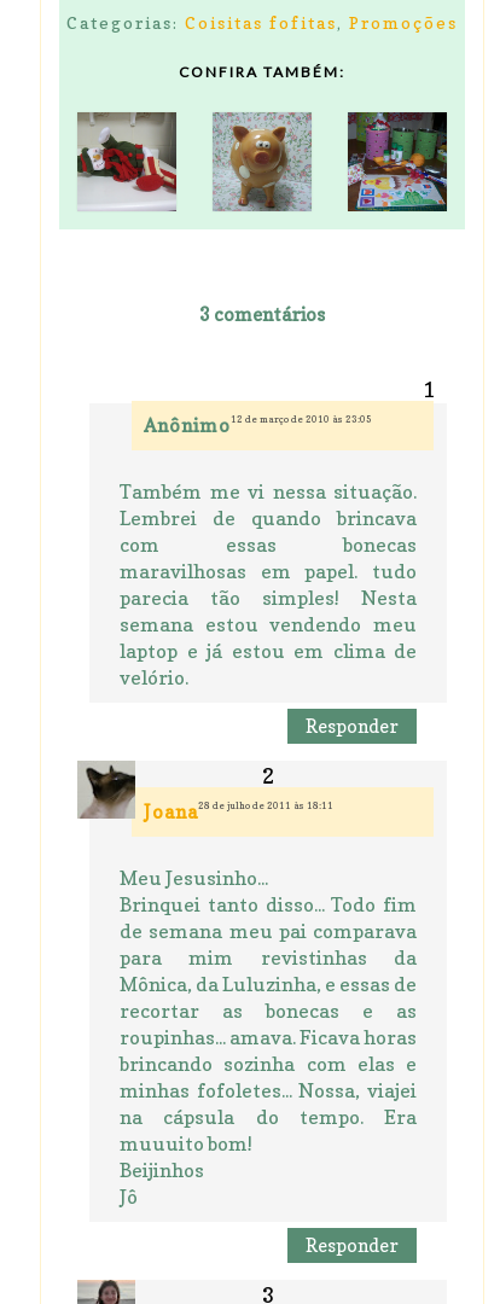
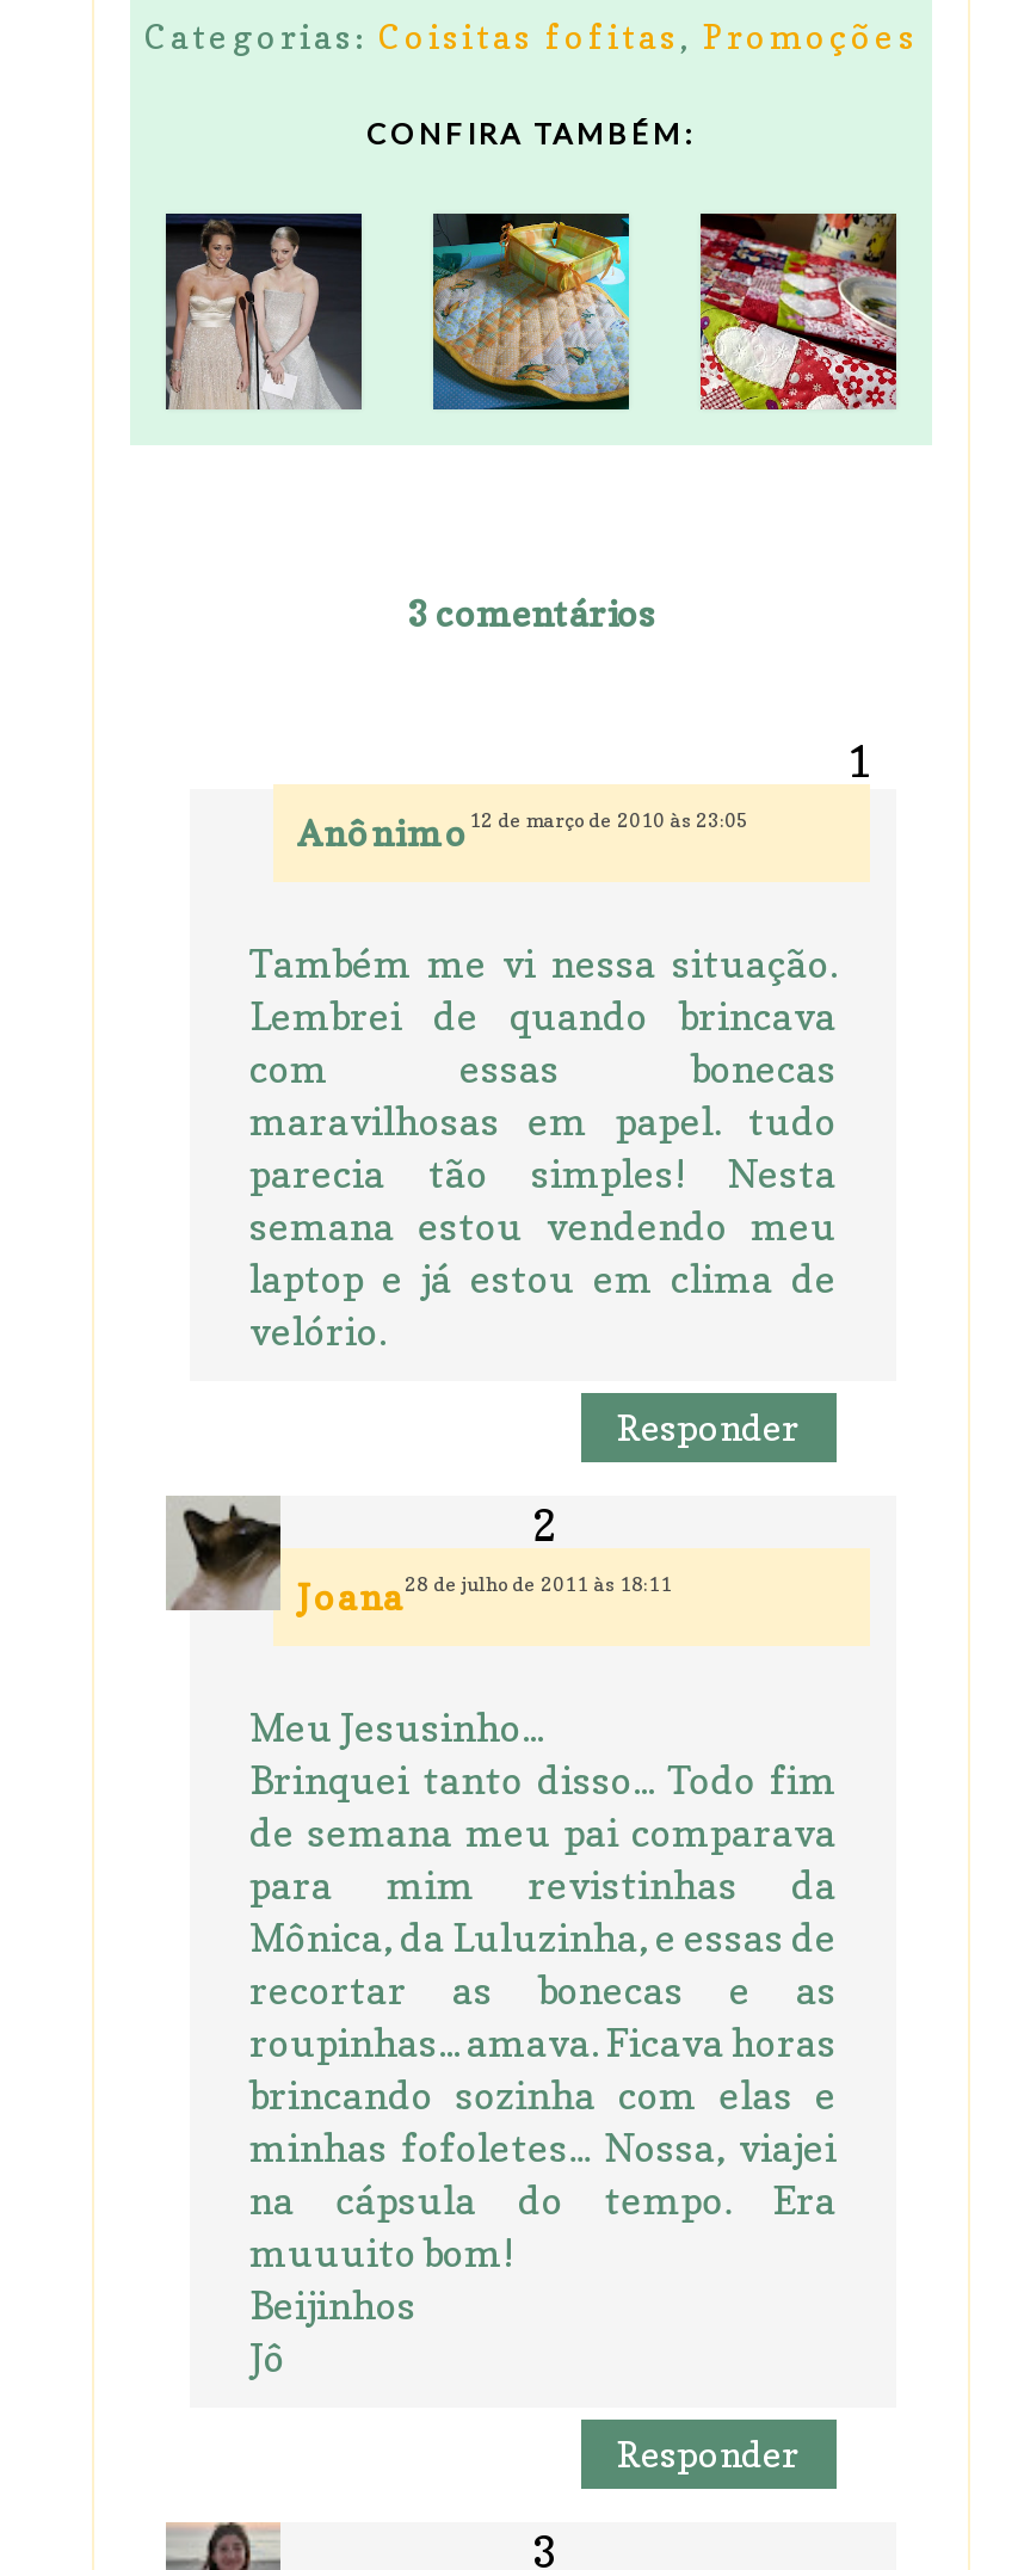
[76,111,178,210] [image] -> [164,211,364,409] [image]
[213,112,313,213] [image] -> [431,211,631,412] [image]
[347,111,448,213] [image] -> [698,211,899,412] [image]

